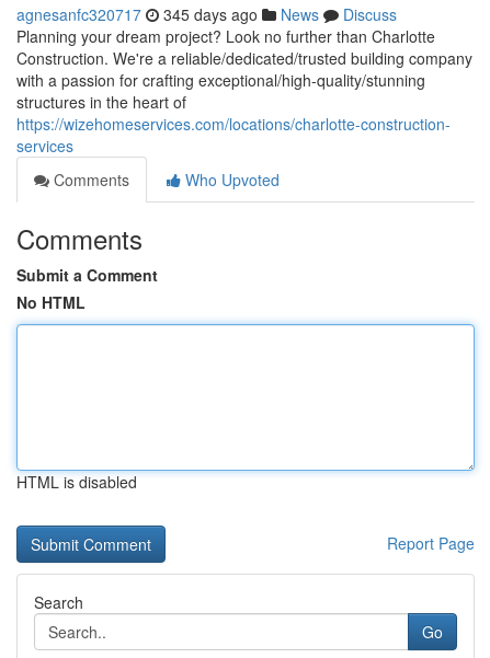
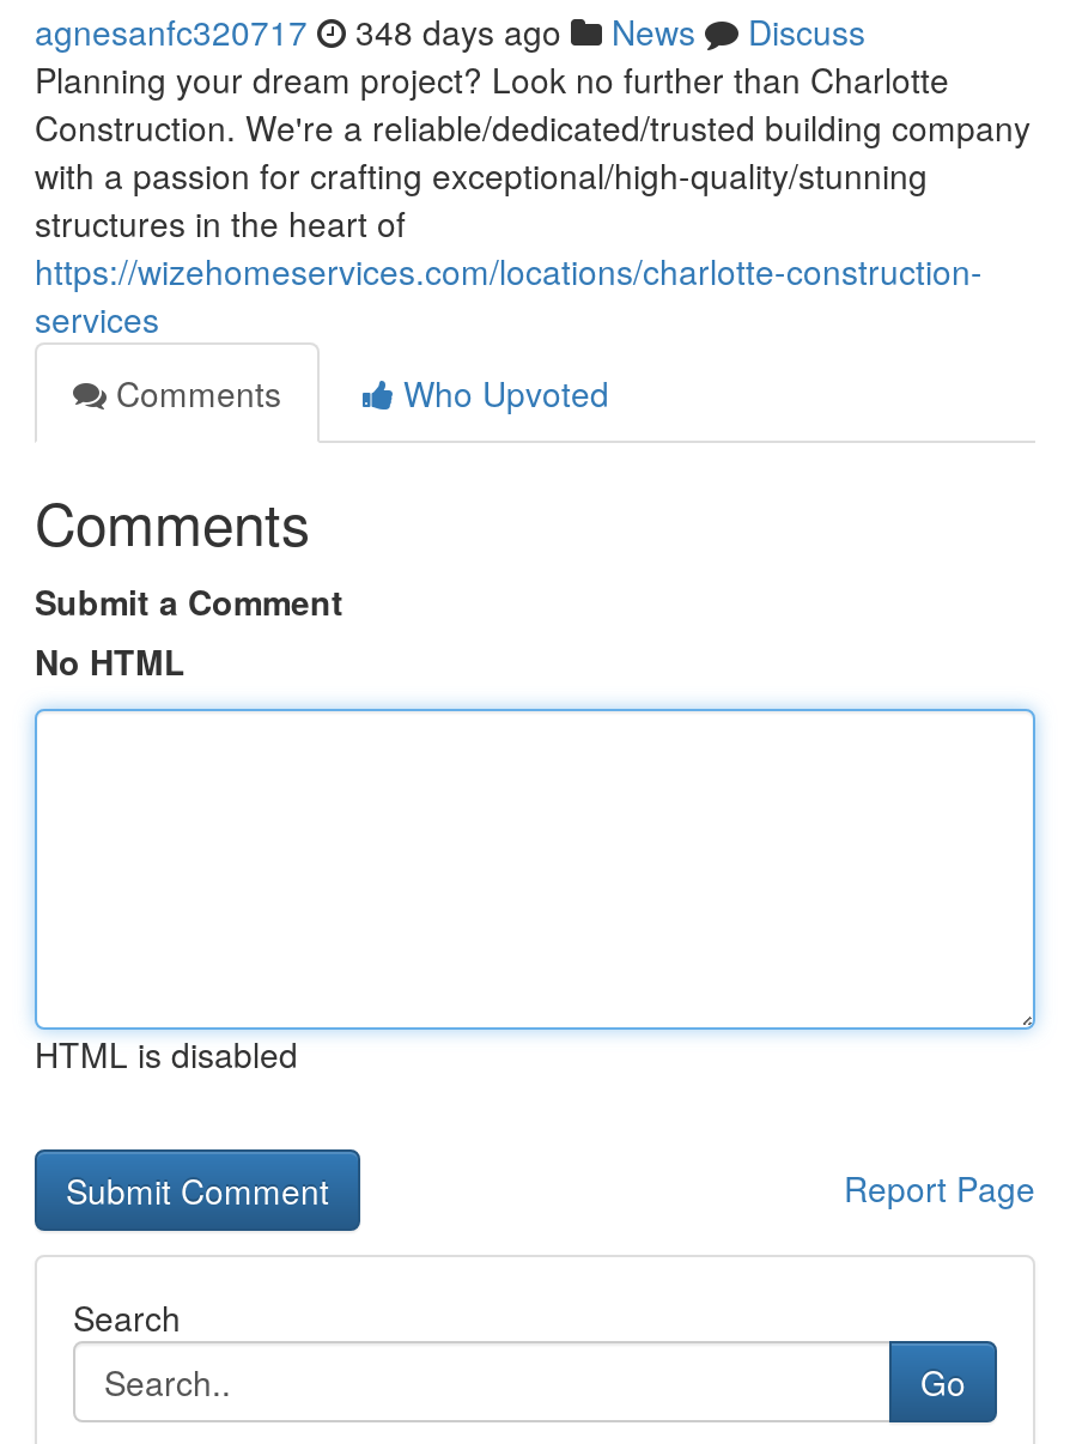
[16,3,397,25] agnesanfc320717 345 days ago News Discuss -> [35,7,865,55] agnesanfc320717 348 days ago News Discuss

